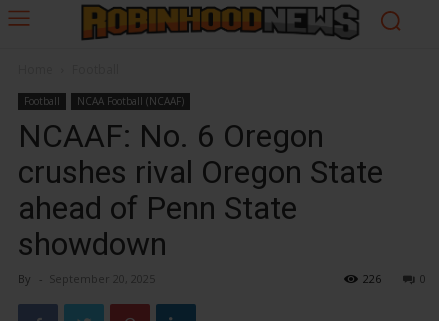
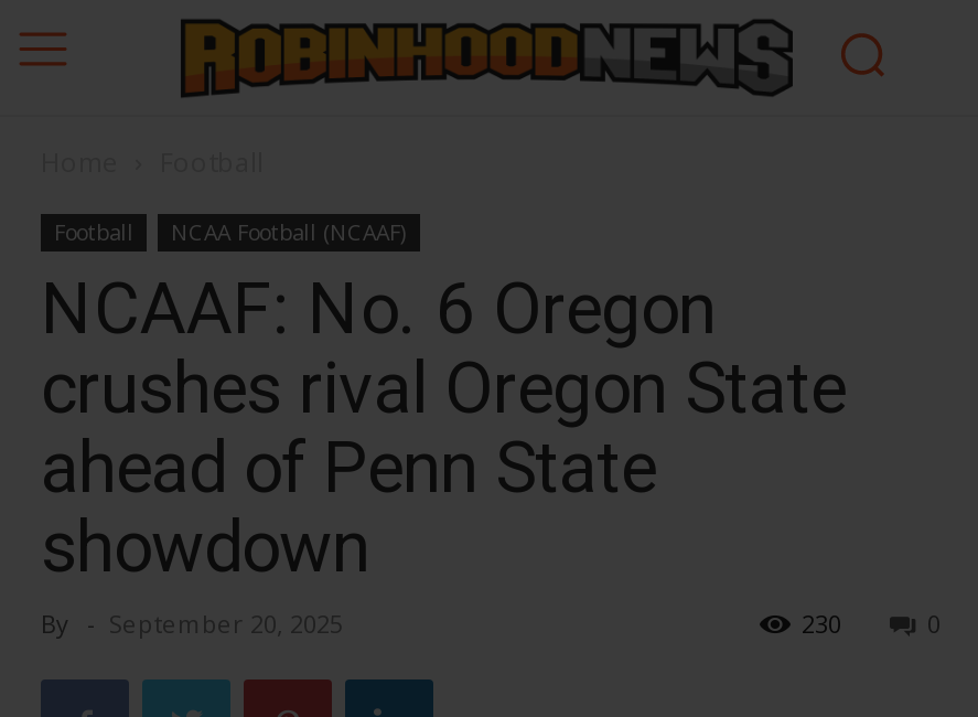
[363,271,381,286] 226 -> [802,608,841,641] 230

